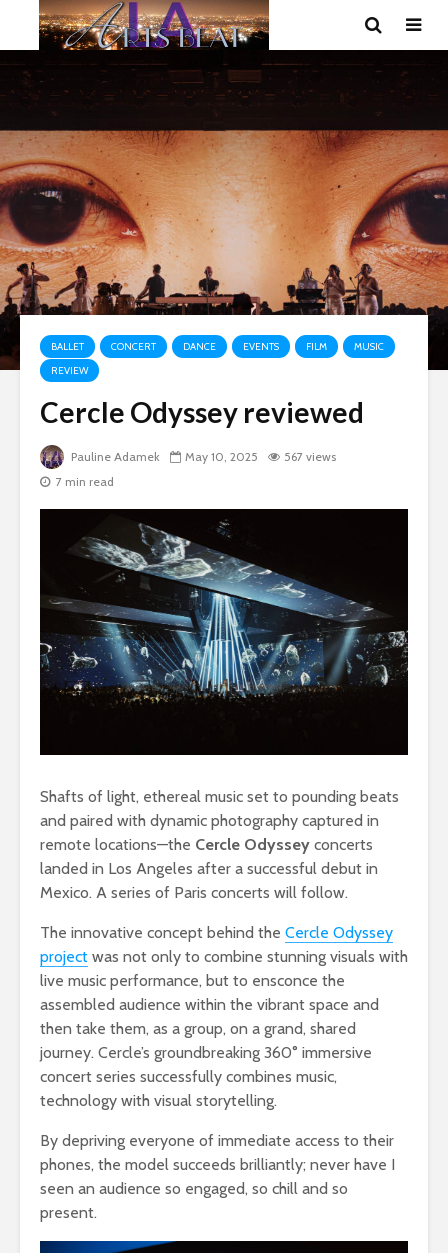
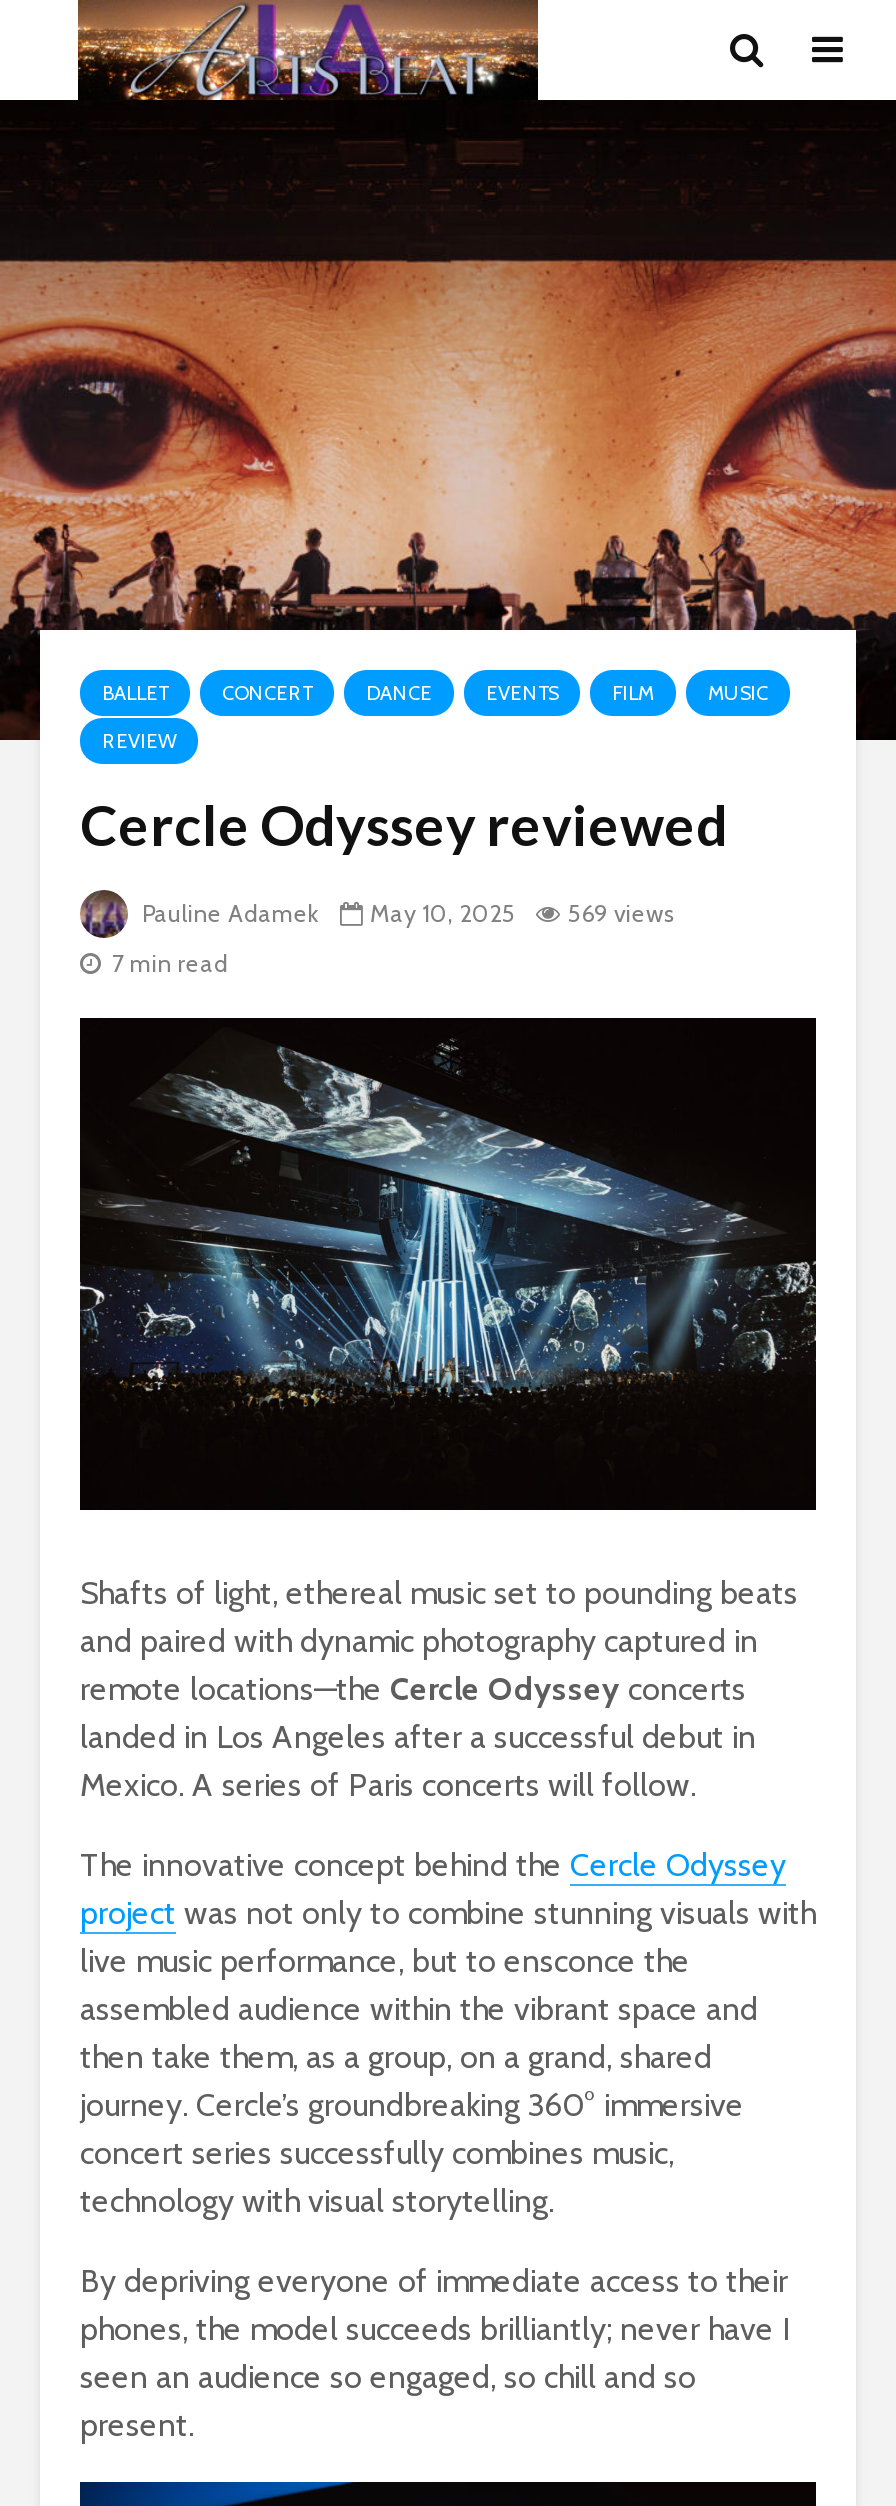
[68,449,336,464] Pauline Adamek May 10, 2025 567 views -> [136,898,674,928] Pauline Adamek May 10, 2025 569 views

